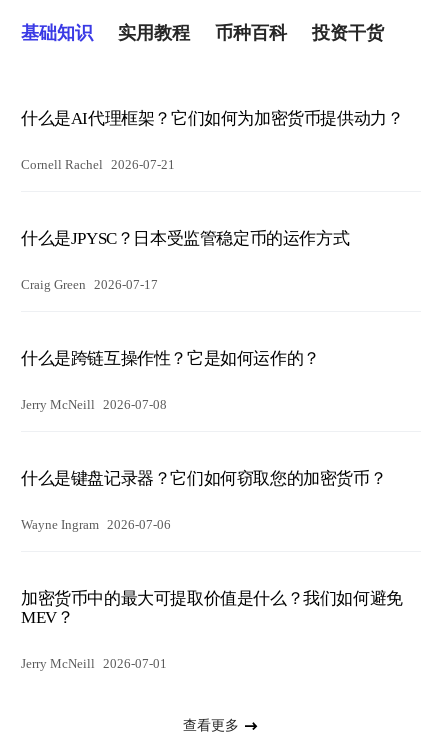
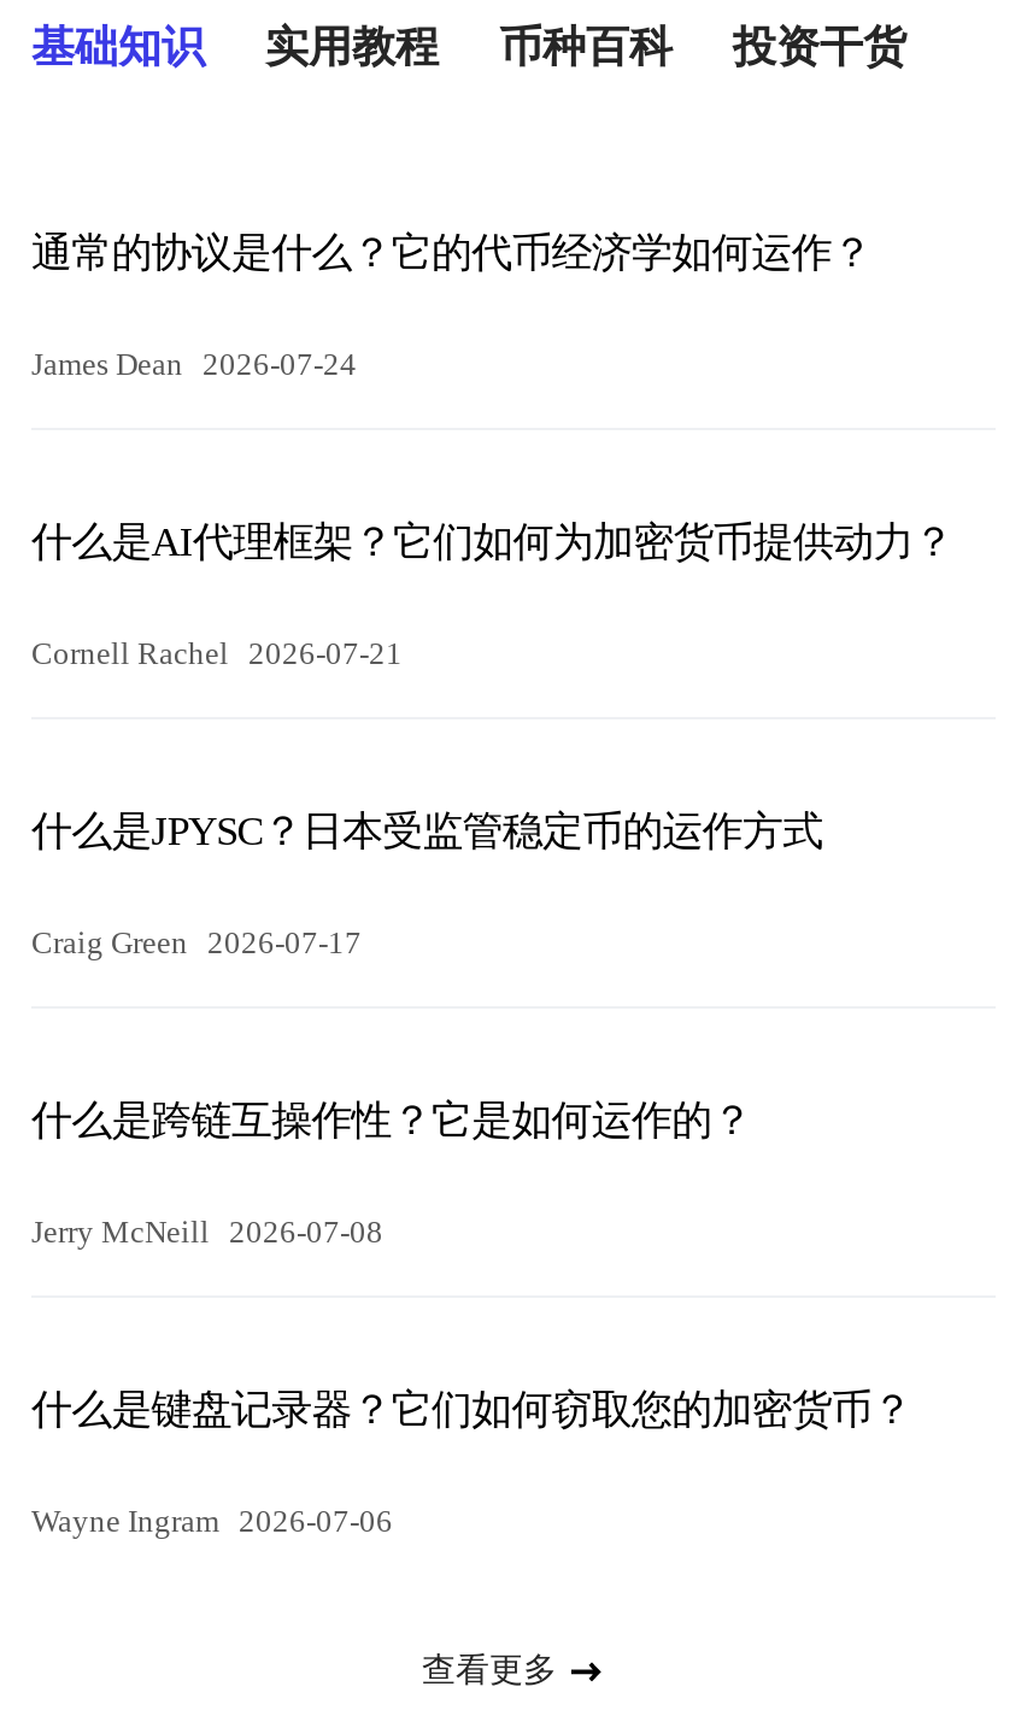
none -> [31,230,872,382] 通常的协议是什么？它的代币经济学如何运作？ | James Dean 2026-07-24
moved [21,109,403,532] -> [31,520,953,1539]: 什么是AI代理框架？它们如何为加密货币提供动力？ | Cornell Rachel 2026-07-21 | 什么是JPYSC？日本受监管稳定币的运作方式 | Craig Green 2026-07-17 | 什么是跨链互操作性？它是如何运作的？ | Jerry McNeill 2026-07-08 | 什么是键盘记录器？它们如何窃取您的加密货币？ | Wayne Ingram 2026-07-06
[21,589,403,671] 加密货币中的最大可提取价值是什么？我们如何避免 | MEV？ | Jerry McNeill 2026-07-01 -> none

